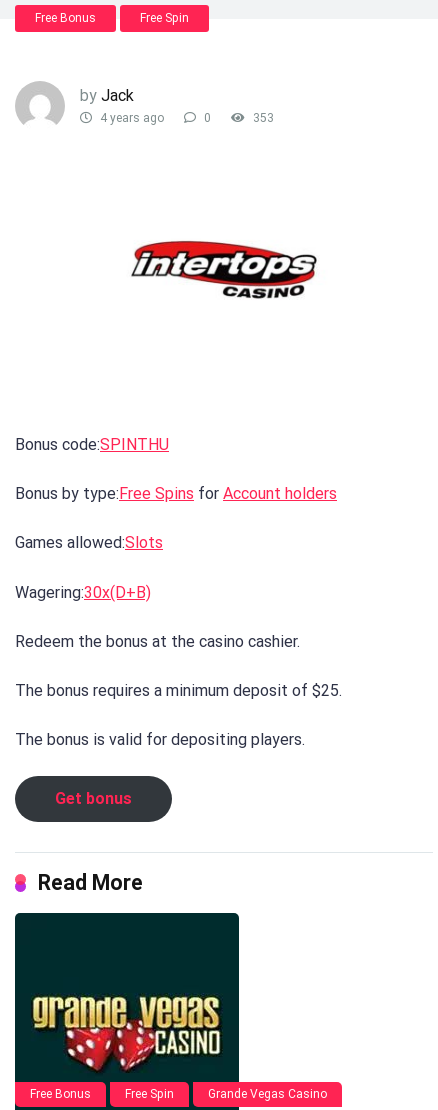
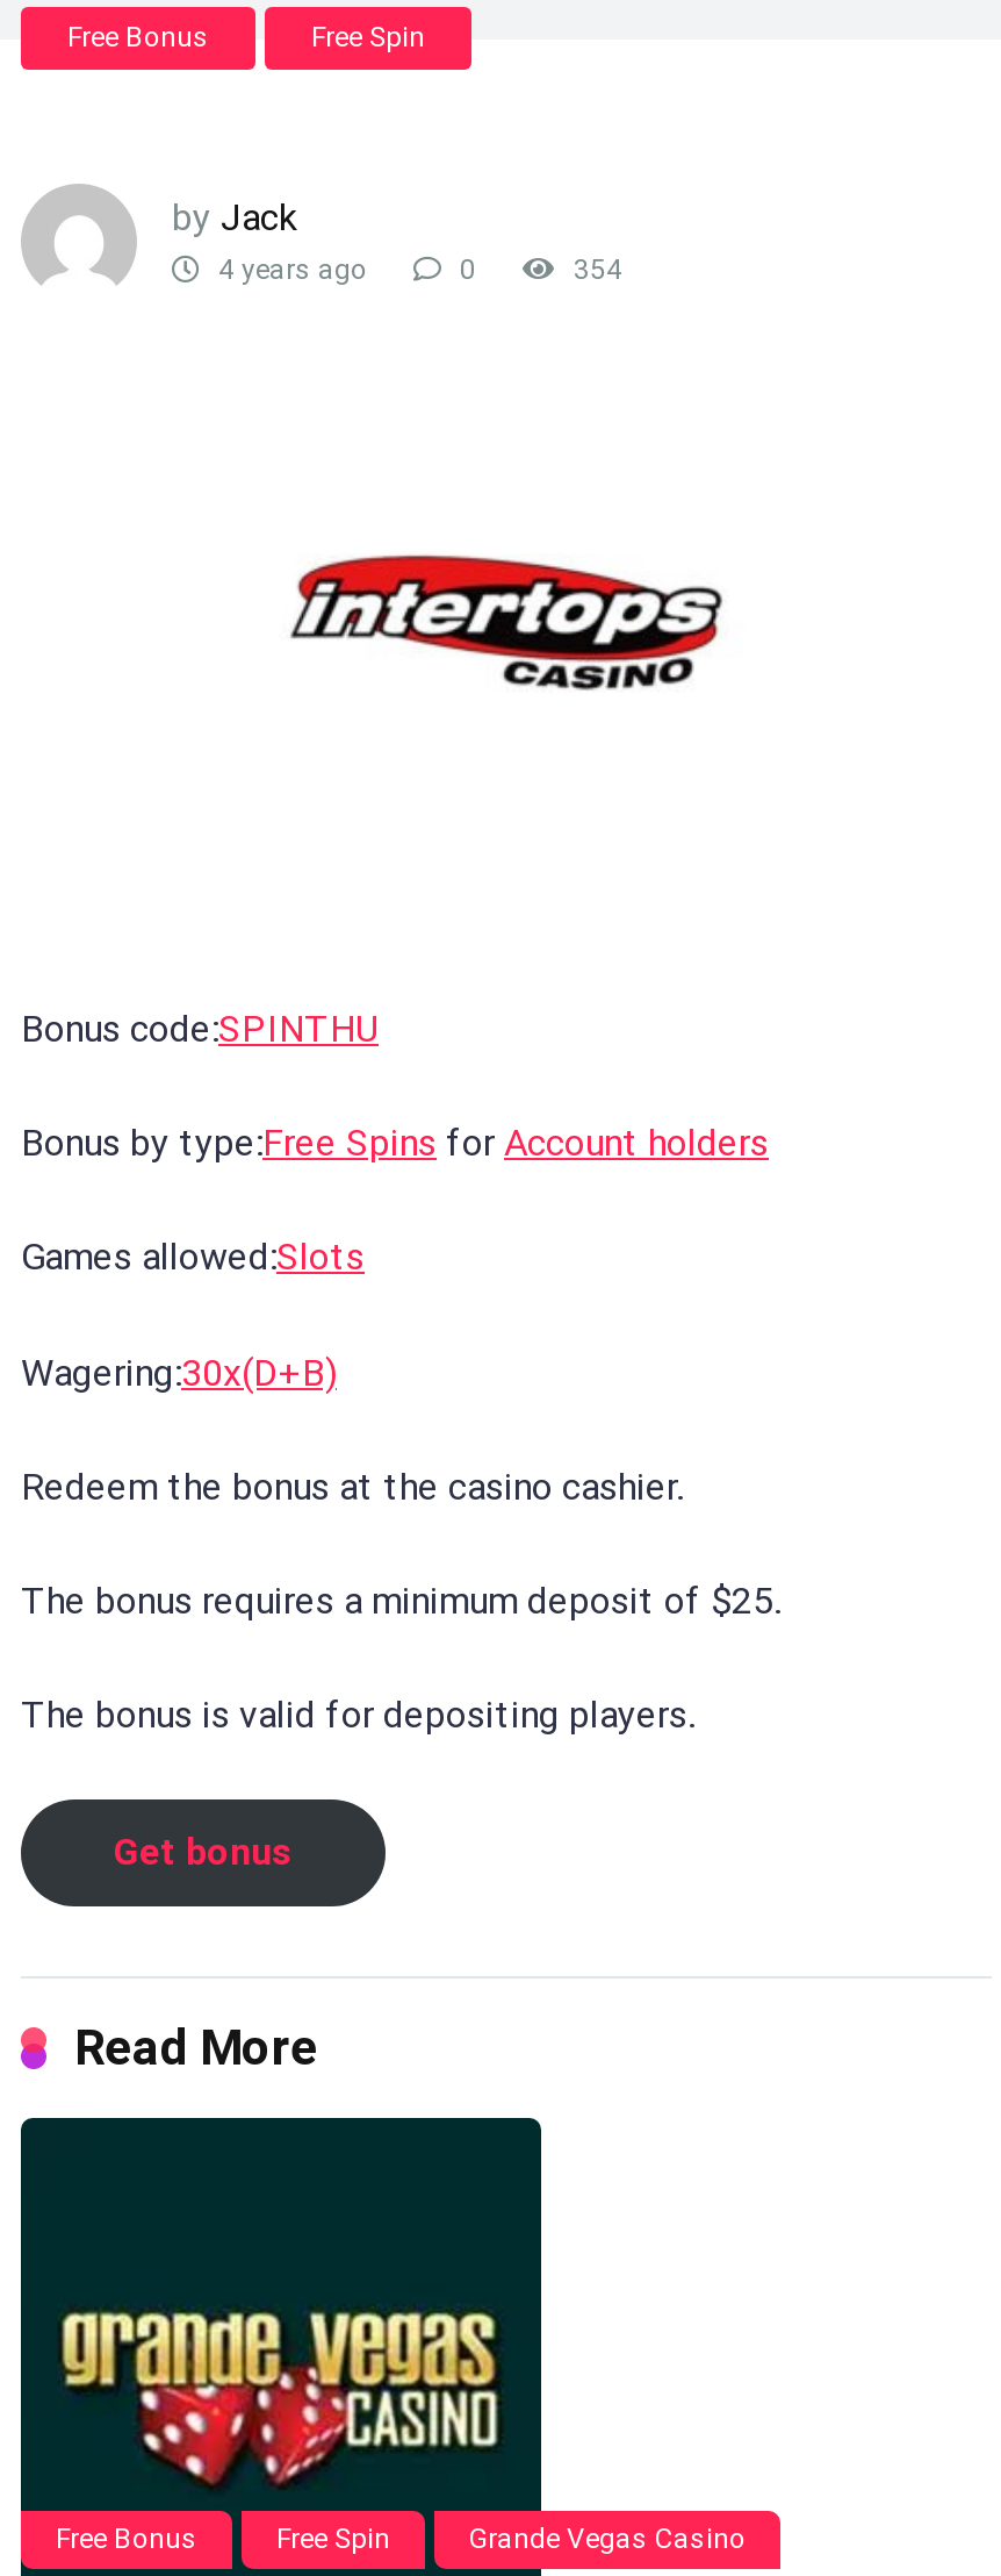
[250,111,274,125] 353 -> [567,253,622,286] 354

